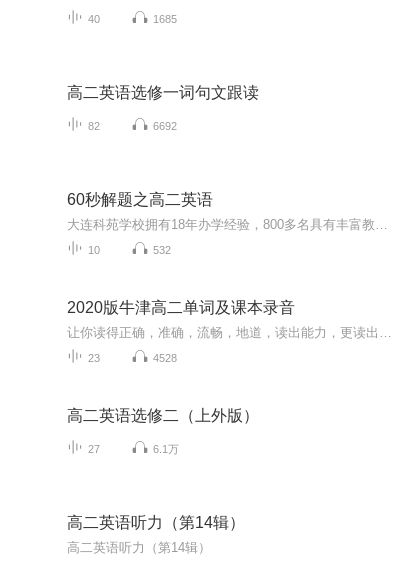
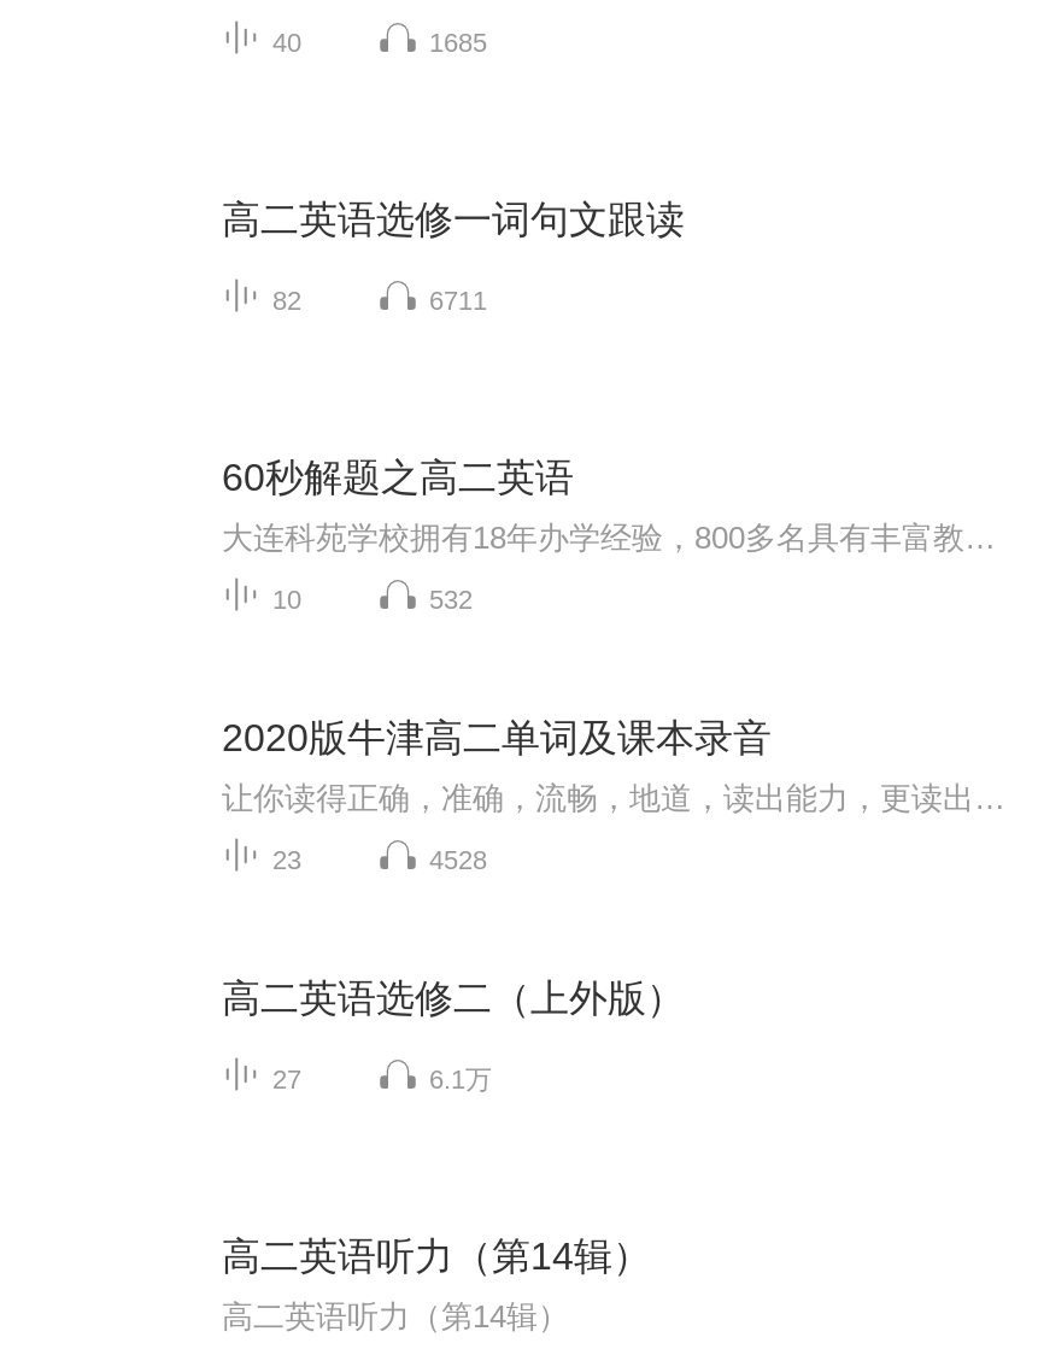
[153,120,177,132] 6692 -> [429,285,487,314] 6711

